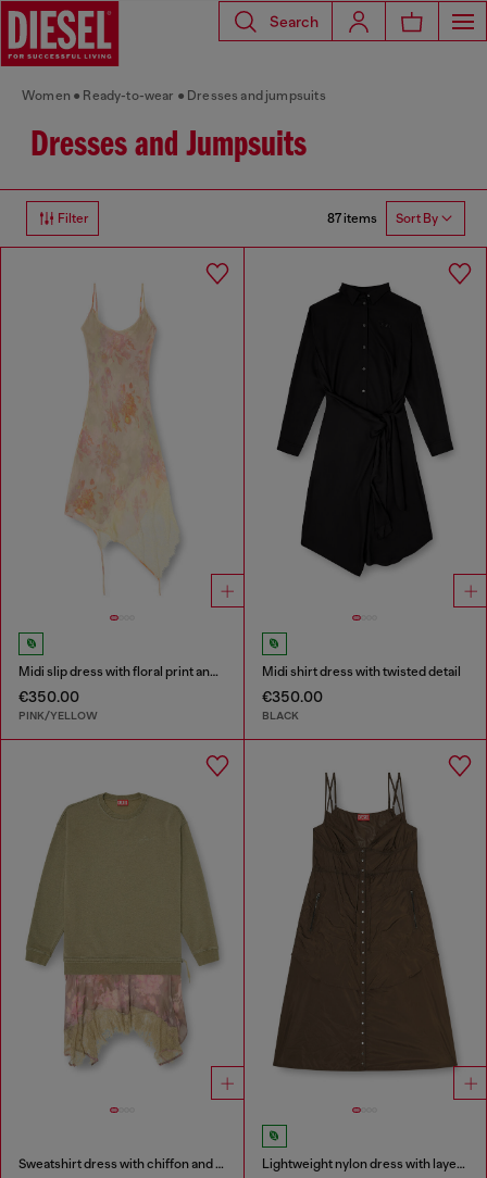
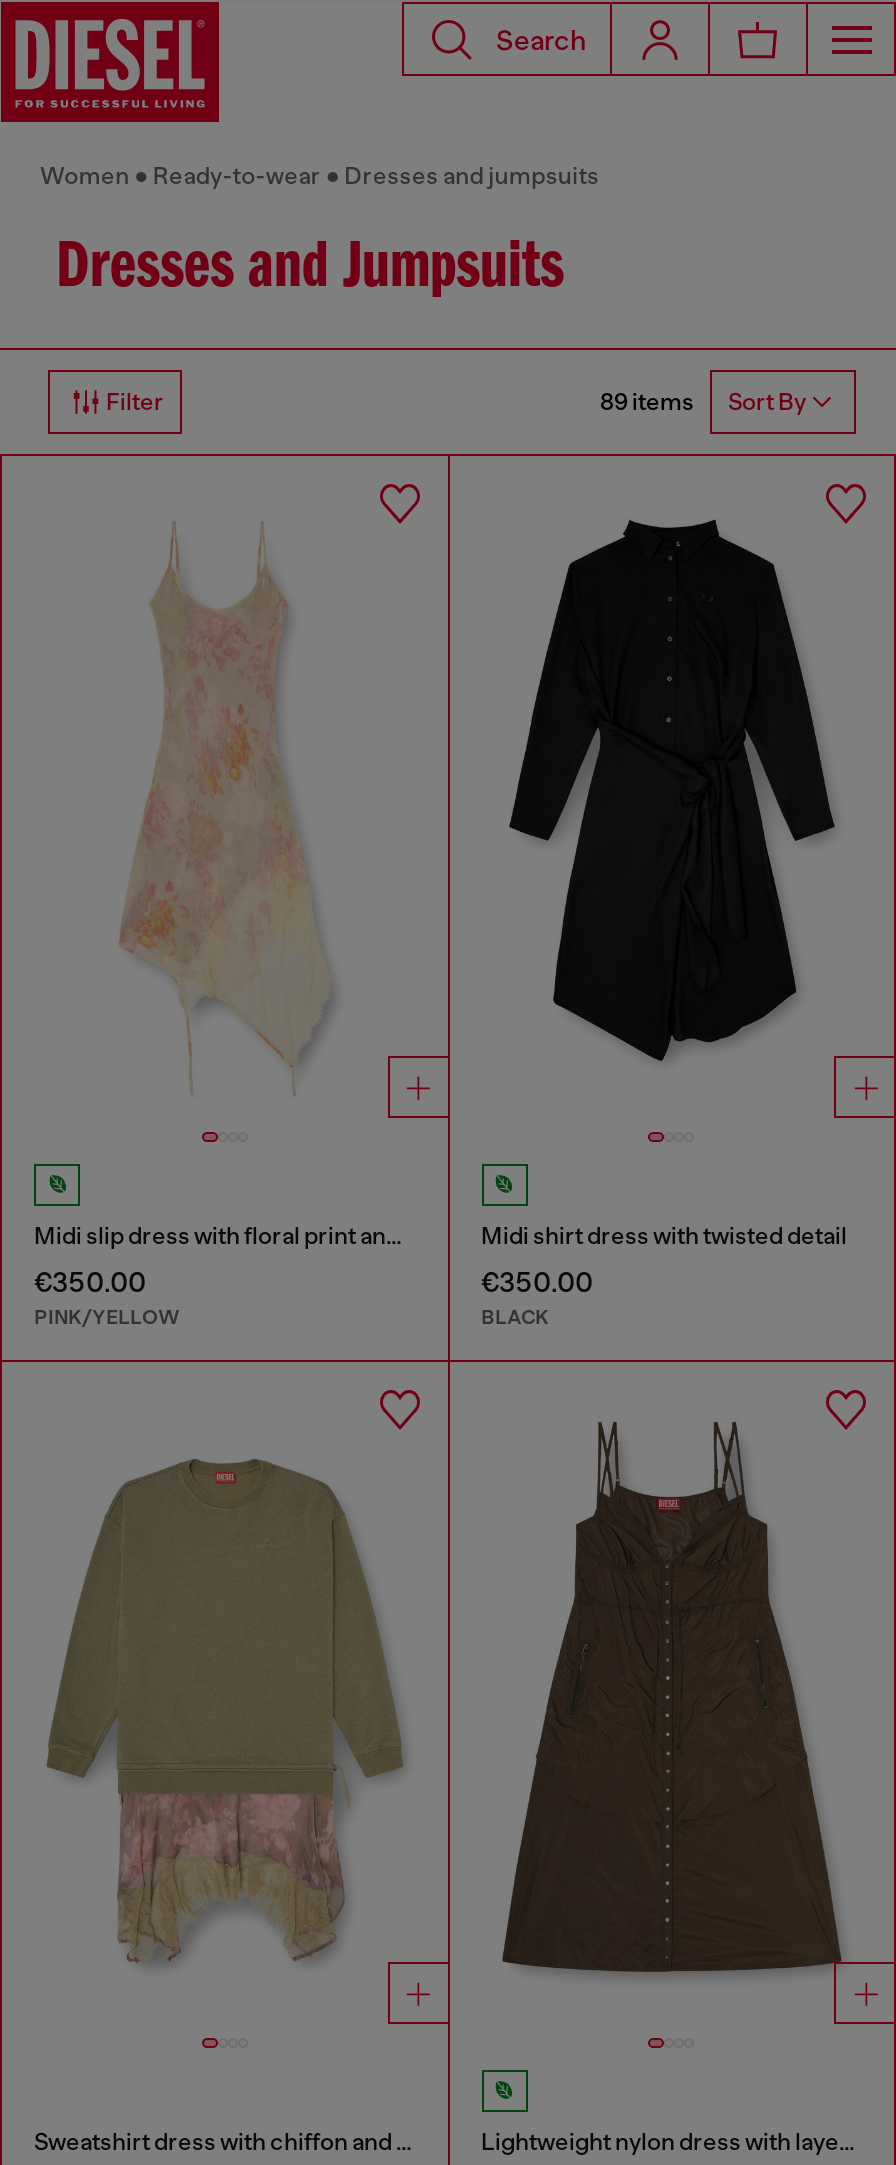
[327,210,438,226] 87 items Sort By -> [600,387,806,416] 89 items Sort By

